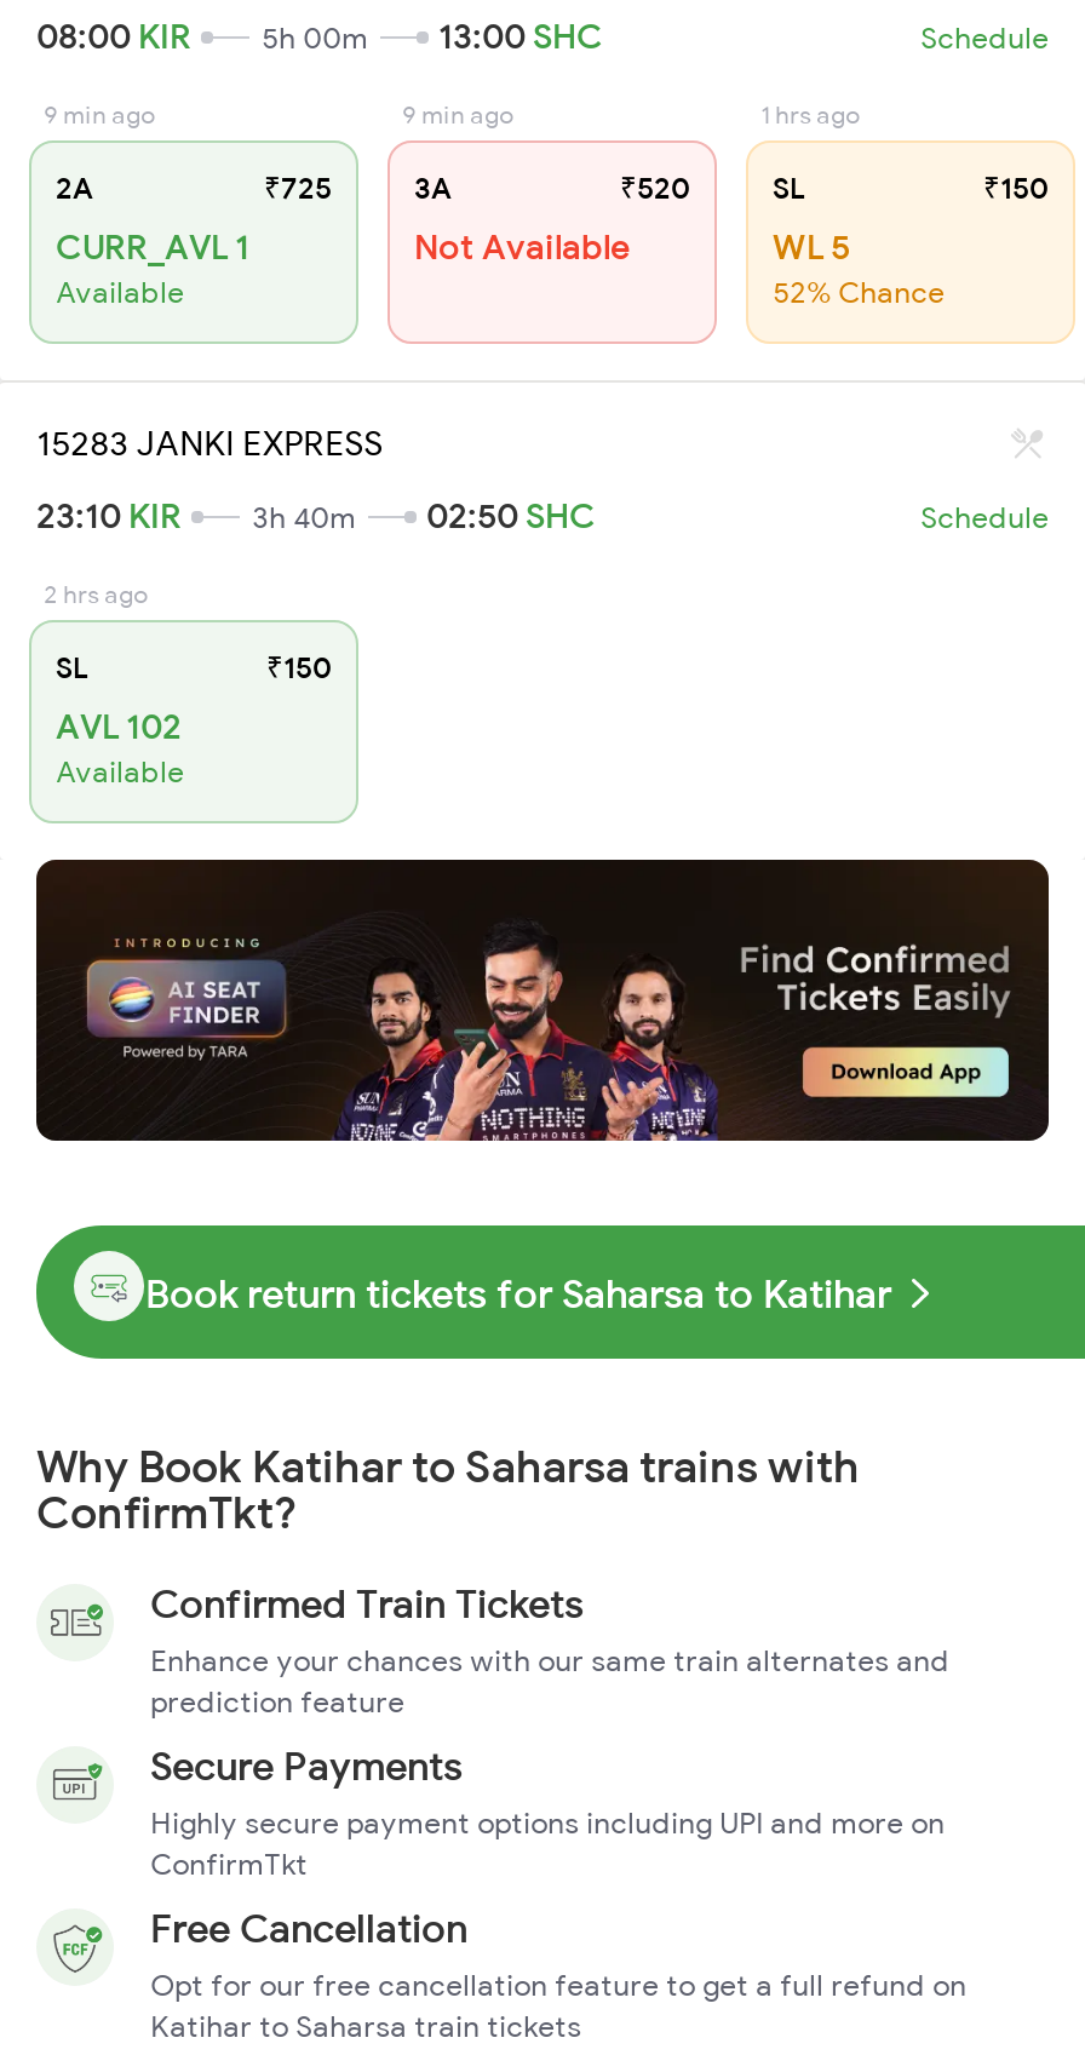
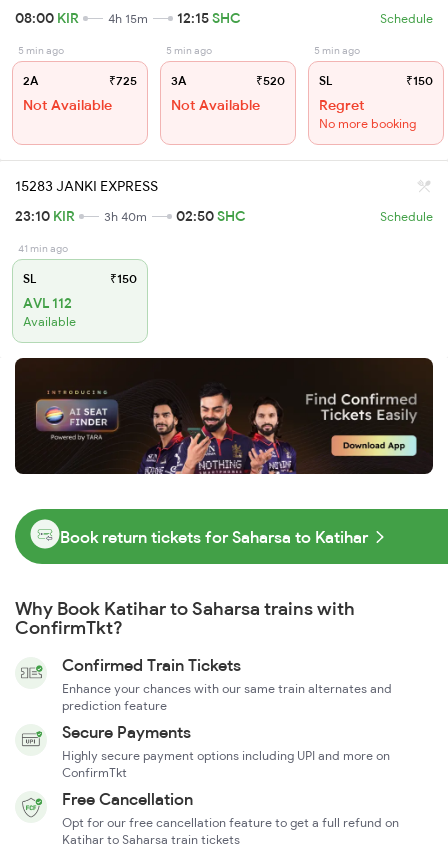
[262,15,603,58] 5h 00m | 13:00 SHC -> [108,9,241,27] 4h 15m | 12:15 SHC
[44,99,155,131] 9 min ago -> [18,44,64,57] 5 min ago
[402,99,513,131] 9 min ago -> [166,44,212,57] 5 min ago
[760,99,860,131] 1 hrs ago -> [314,44,360,57] 5 min ago
[56,225,249,310] CURR_AVL 1 | Available -> [23,96,112,114] Not Available
[773,225,945,310] WL 5 | 52% Chance -> [319,96,416,131] Regret | No more booking
[44,579,148,610] 2 hrs ago -> [18,242,68,255] 41 min ago
[56,705,182,748] AVL 102 -> [23,294,72,312] AVL 112

